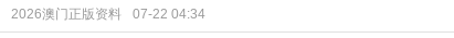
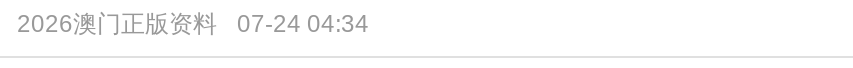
[11,7,205,22] 2026澳门正版资料 07-22 04:34 -> [17,10,369,38] 2026澳门正版资料 07-24 04:34

